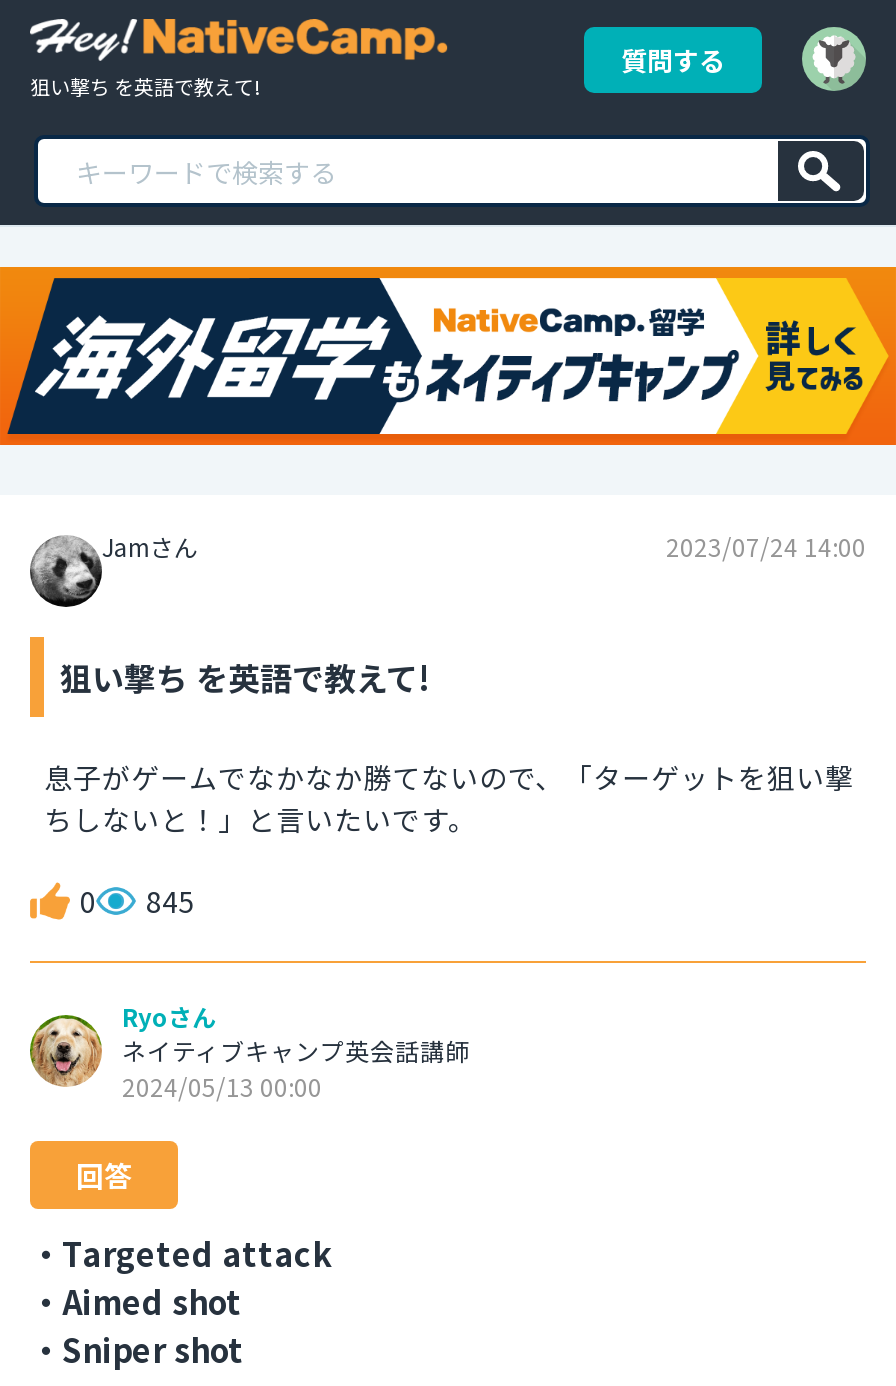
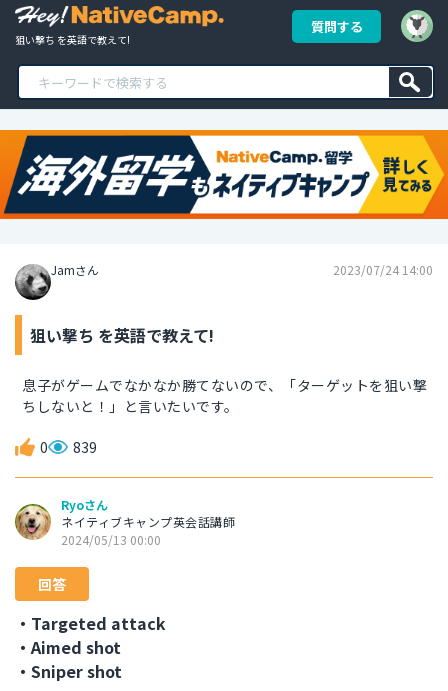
[80,882,194,922] 0 845 -> [40,437,97,457] 0 839

